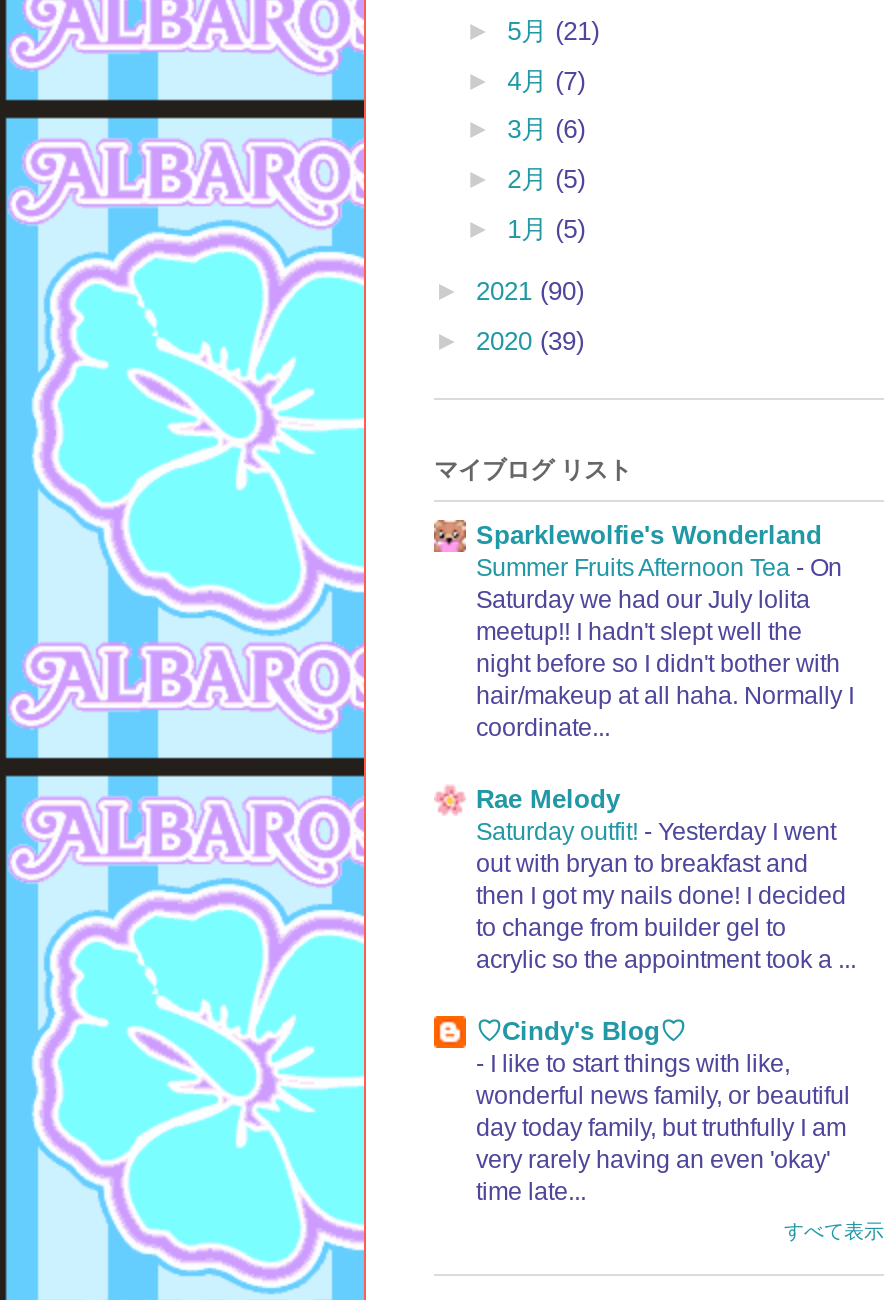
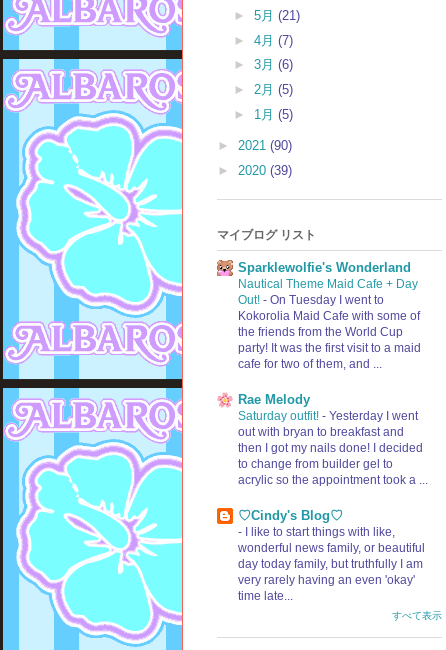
[476,554,854,742] Summer Fruits Afternoon Tea - On | Saturday we had our July lolita | meetup!! I hadn't slept well the | night before so I didn't bother with | hair/makeup at all haha. Normally I | coordinate... -> [238,277,421,371] Nautical Theme Maid Cafe + Day | Out! - On Tuesday I went to | Kokorolia Maid Cafe with some of | the friends from the World Cup | party! It was the first visit to a maid | cafe for two of them, and ...

